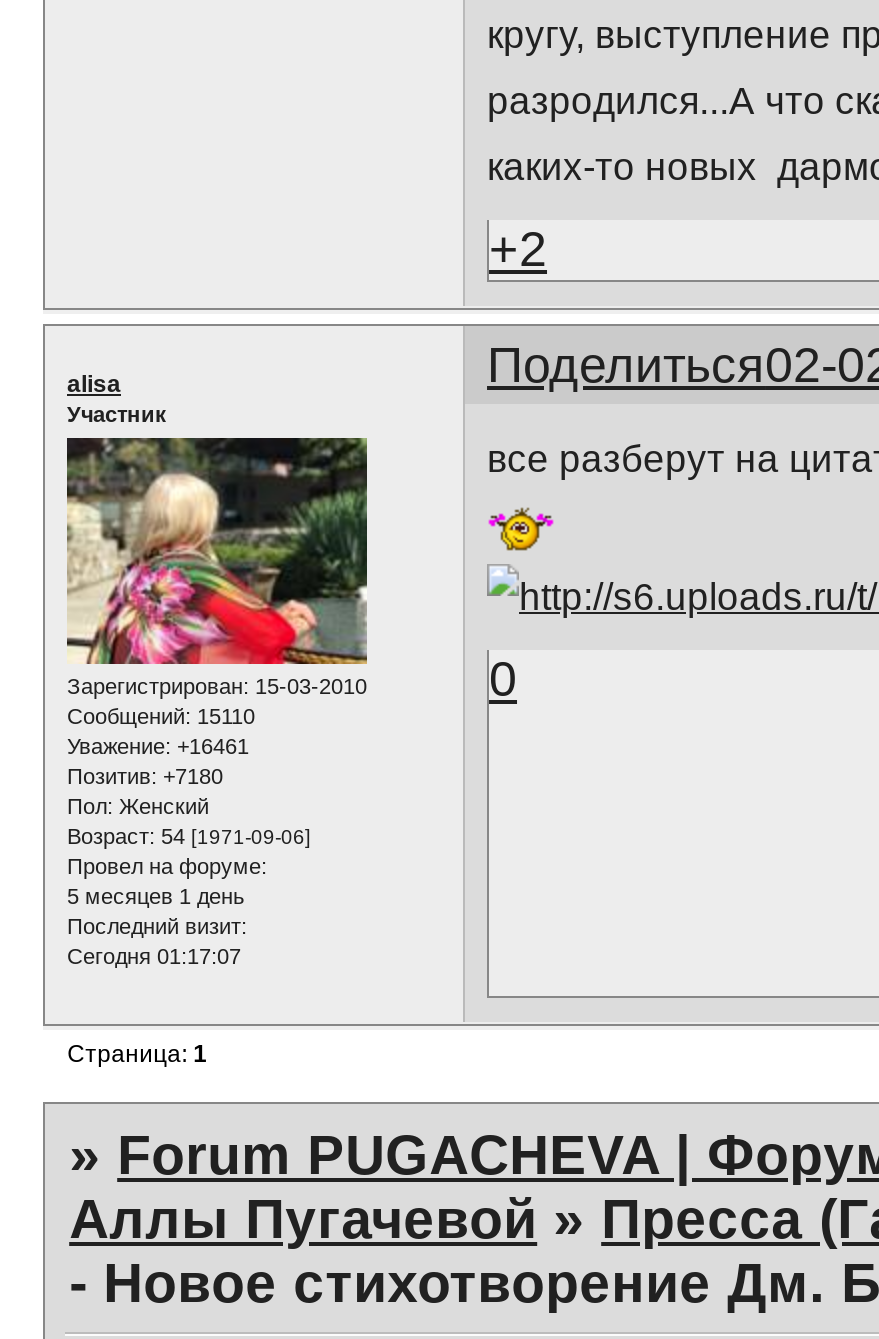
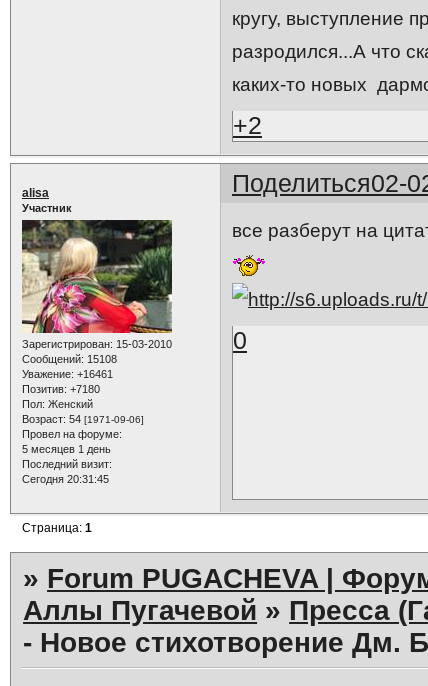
[67,705,255,729] Сообщений: 15110 -> [22,353,117,365] Сообщений: 15108
[67,945,241,969] Сегодня 01:17:07 -> [22,473,109,485] Сегодня 20:31:45

